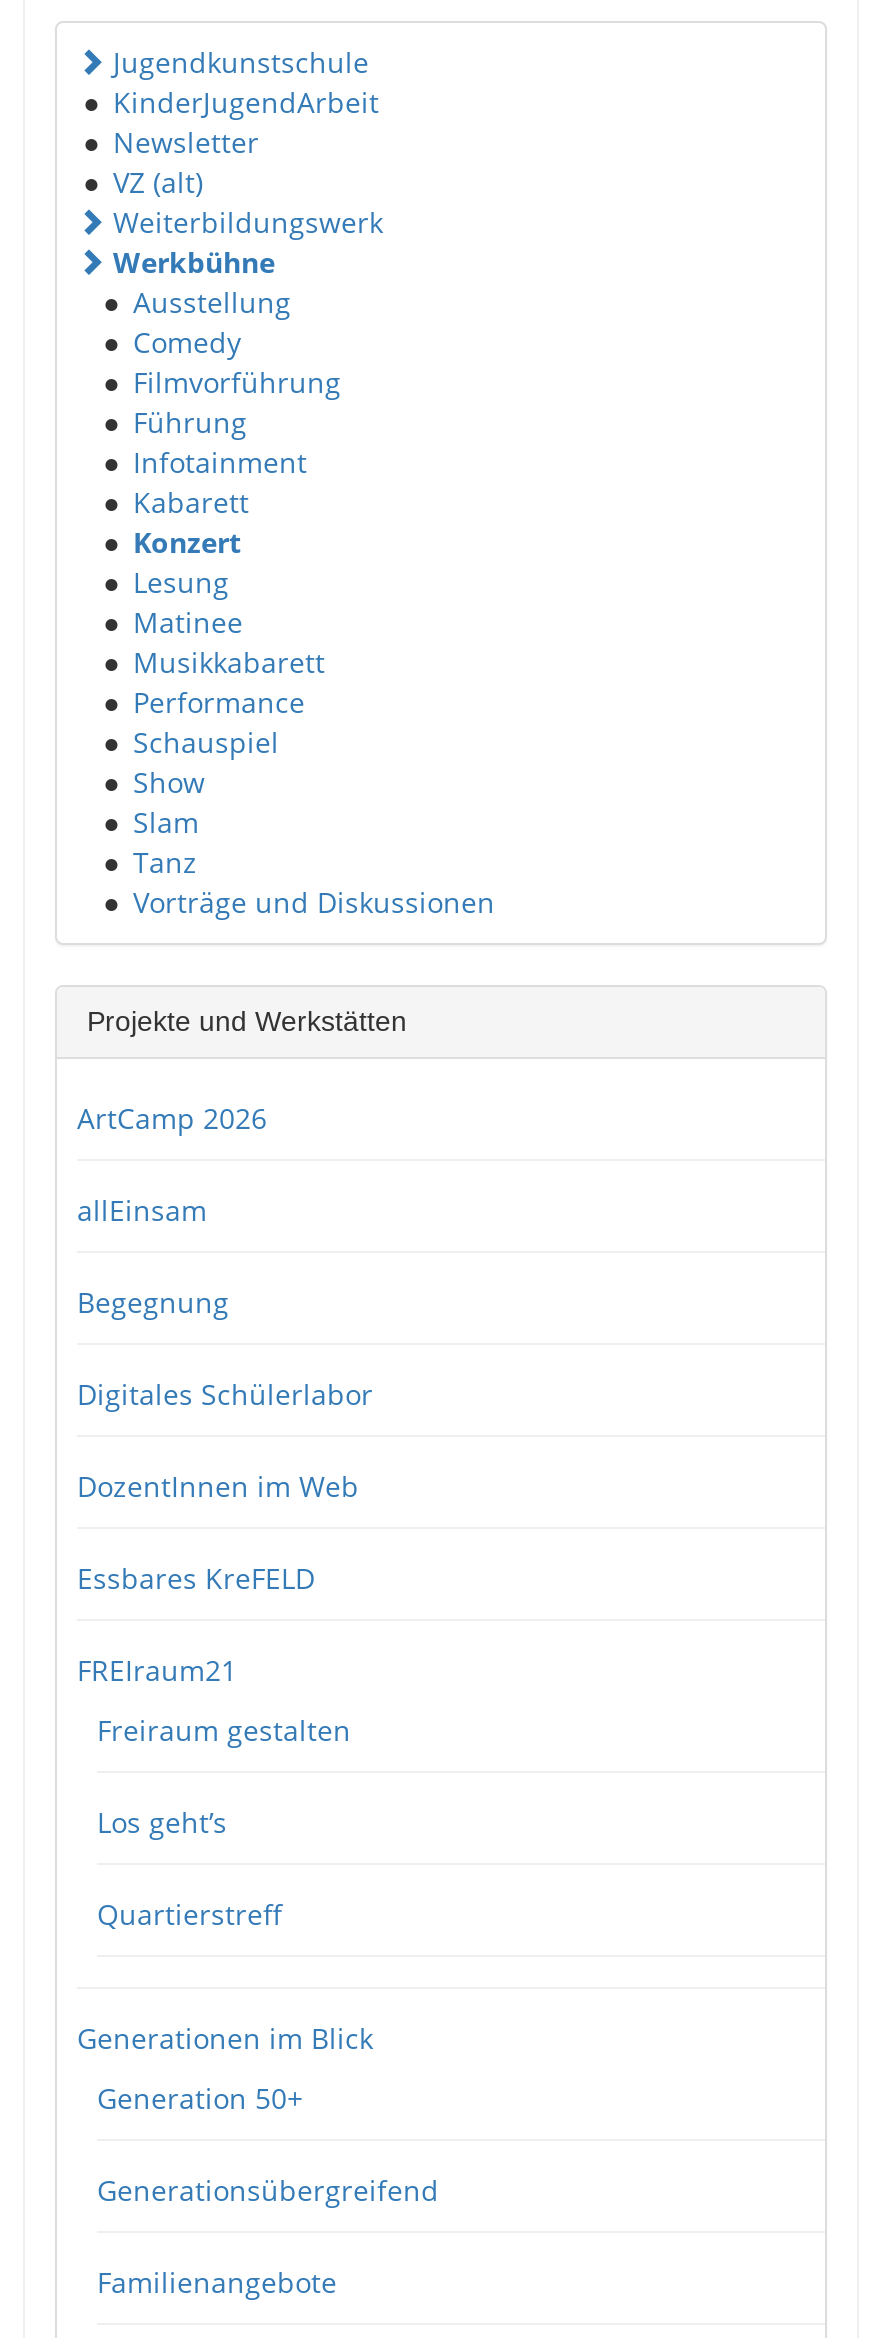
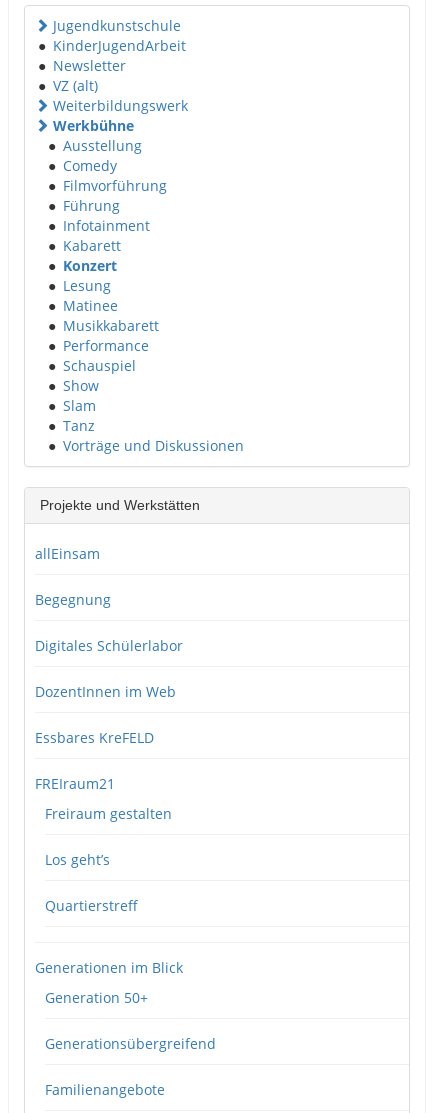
[77,1099,267,1137] ArtCamp 2026 -> none

